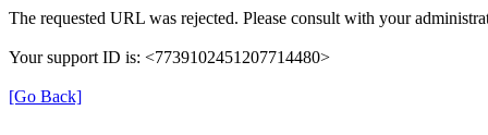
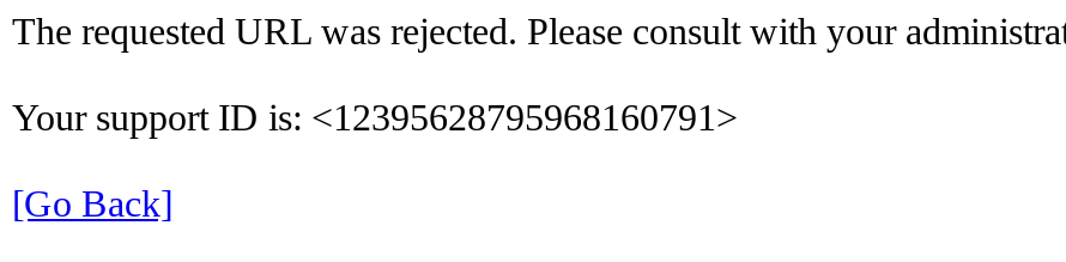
[9,48,330,66] Your support ID is: <7739102451207714480> -> [12,97,738,138] Your support ID is: <12395628795968160791>

